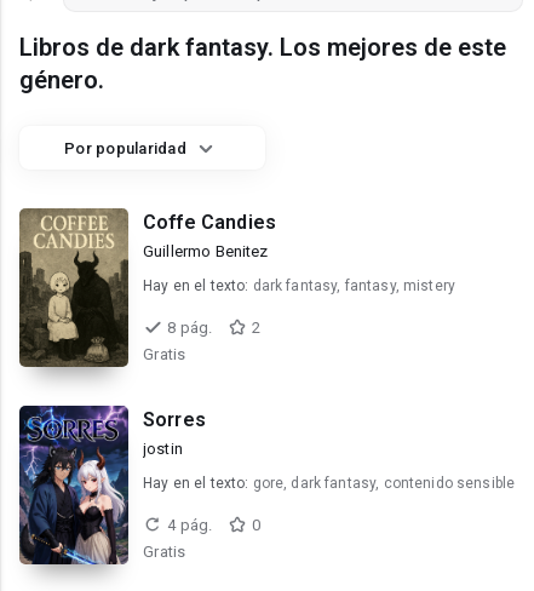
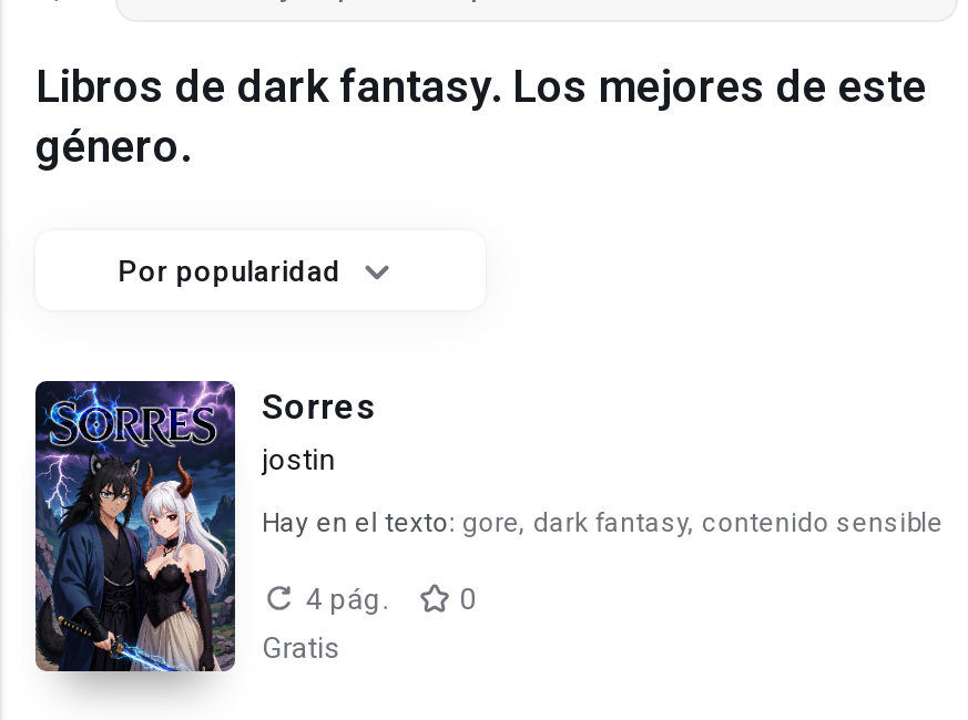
[18,207,455,368] [image] | Coffe Candies | Guillermo Benitez | Hay en el texto: dark fantasy, fantasy, mistery | 8 pág. | 2 | Gratis -> none

